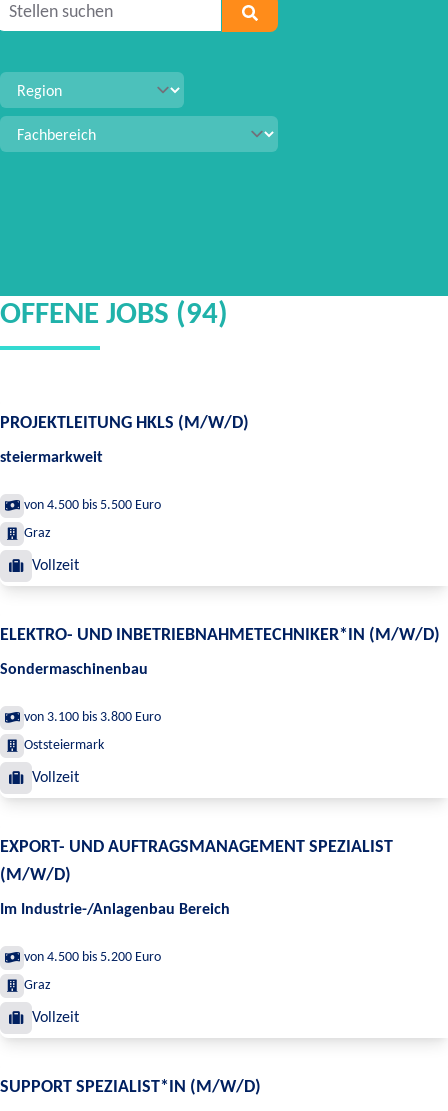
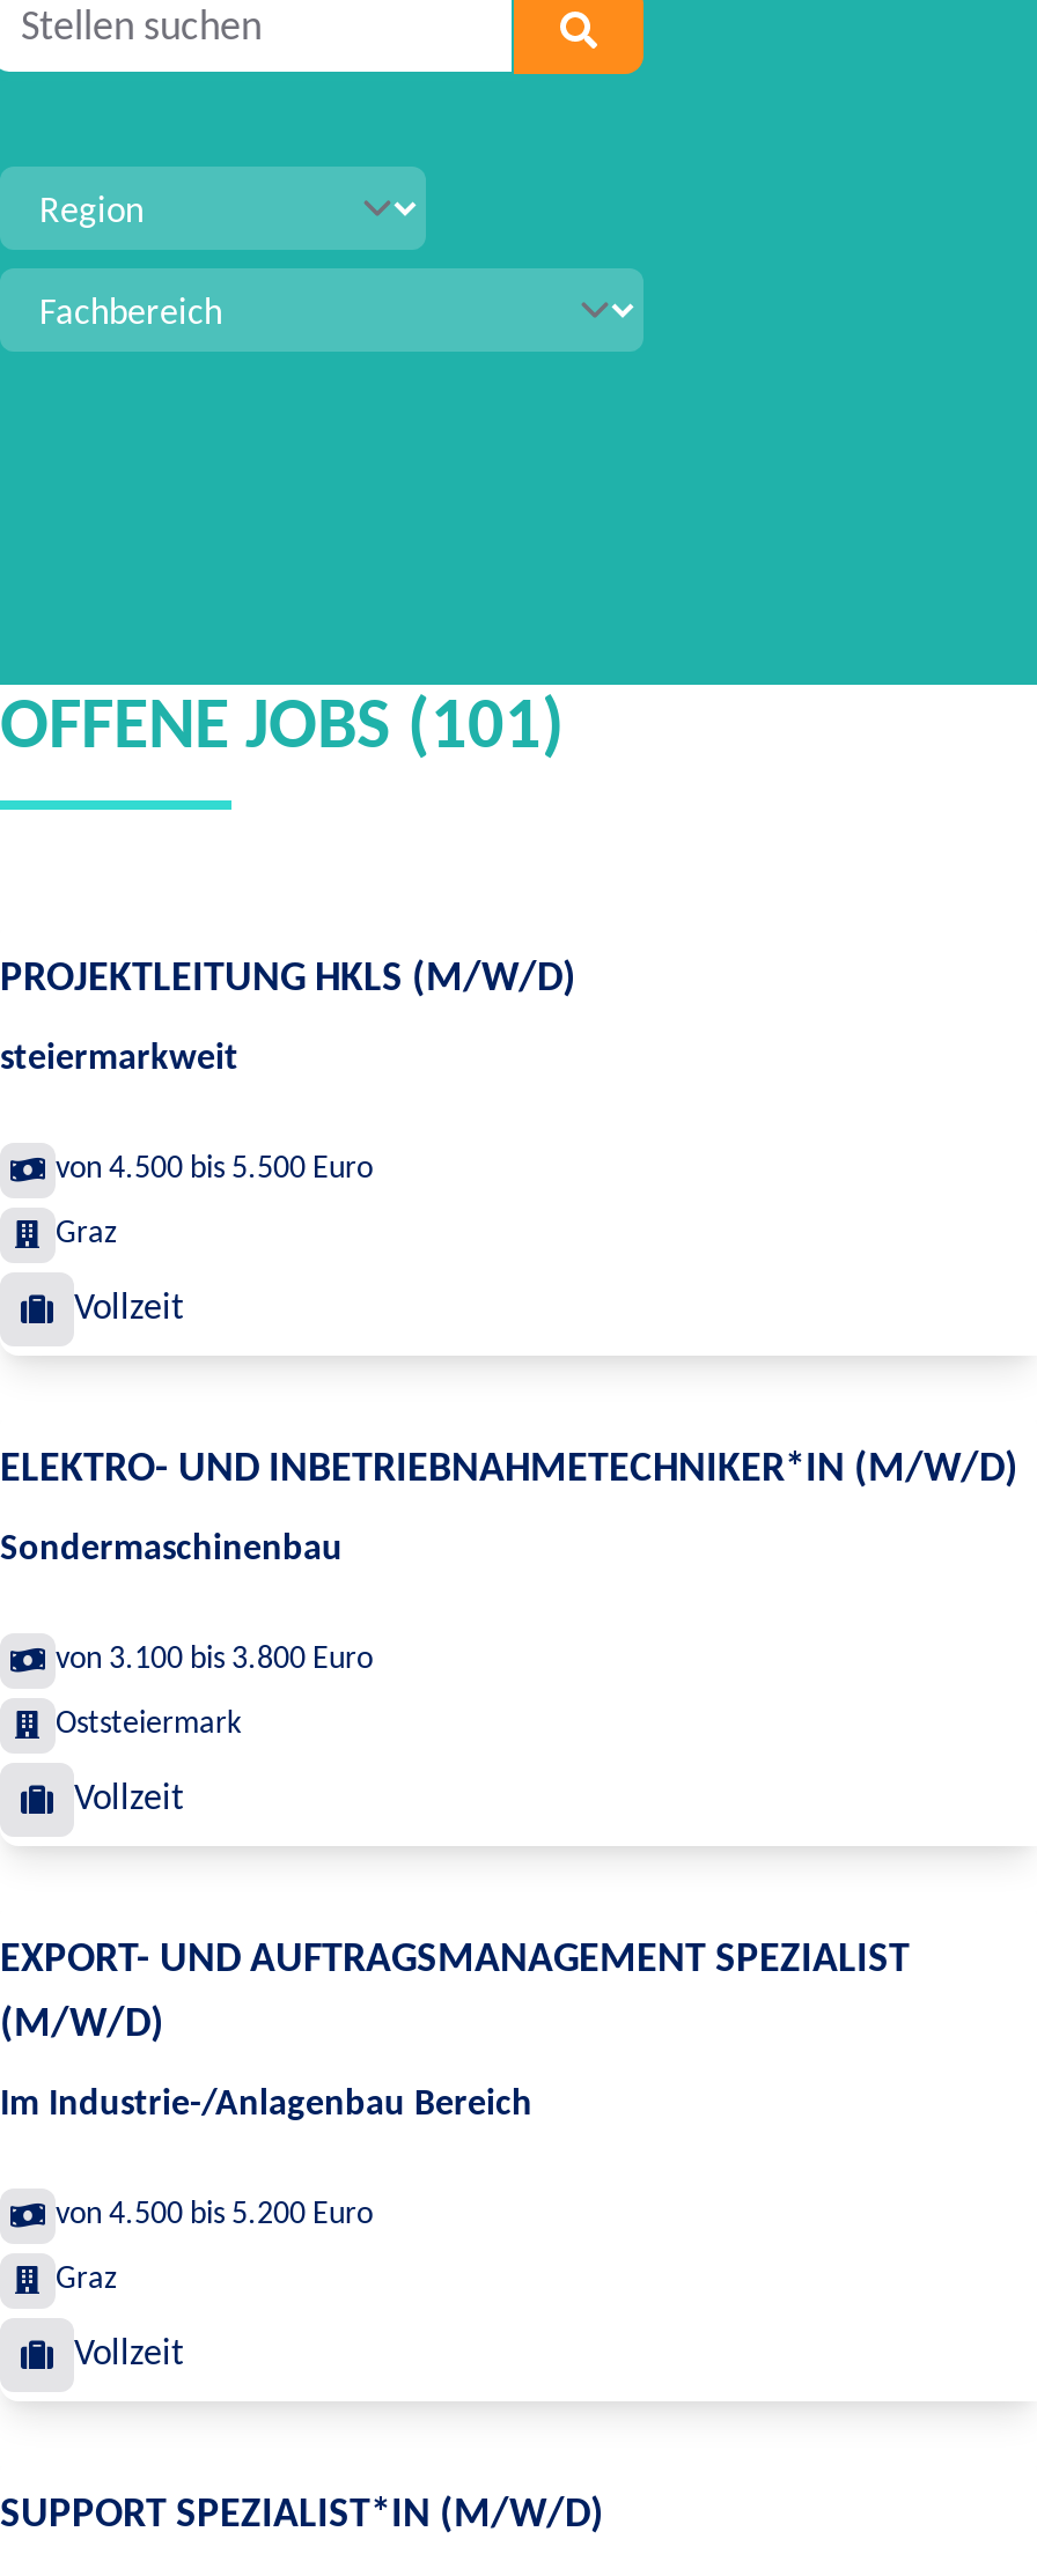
[0,300,228,331] OFFENE JOBS (94) -> [0,695,565,766] OFFENE JOBS (101)

